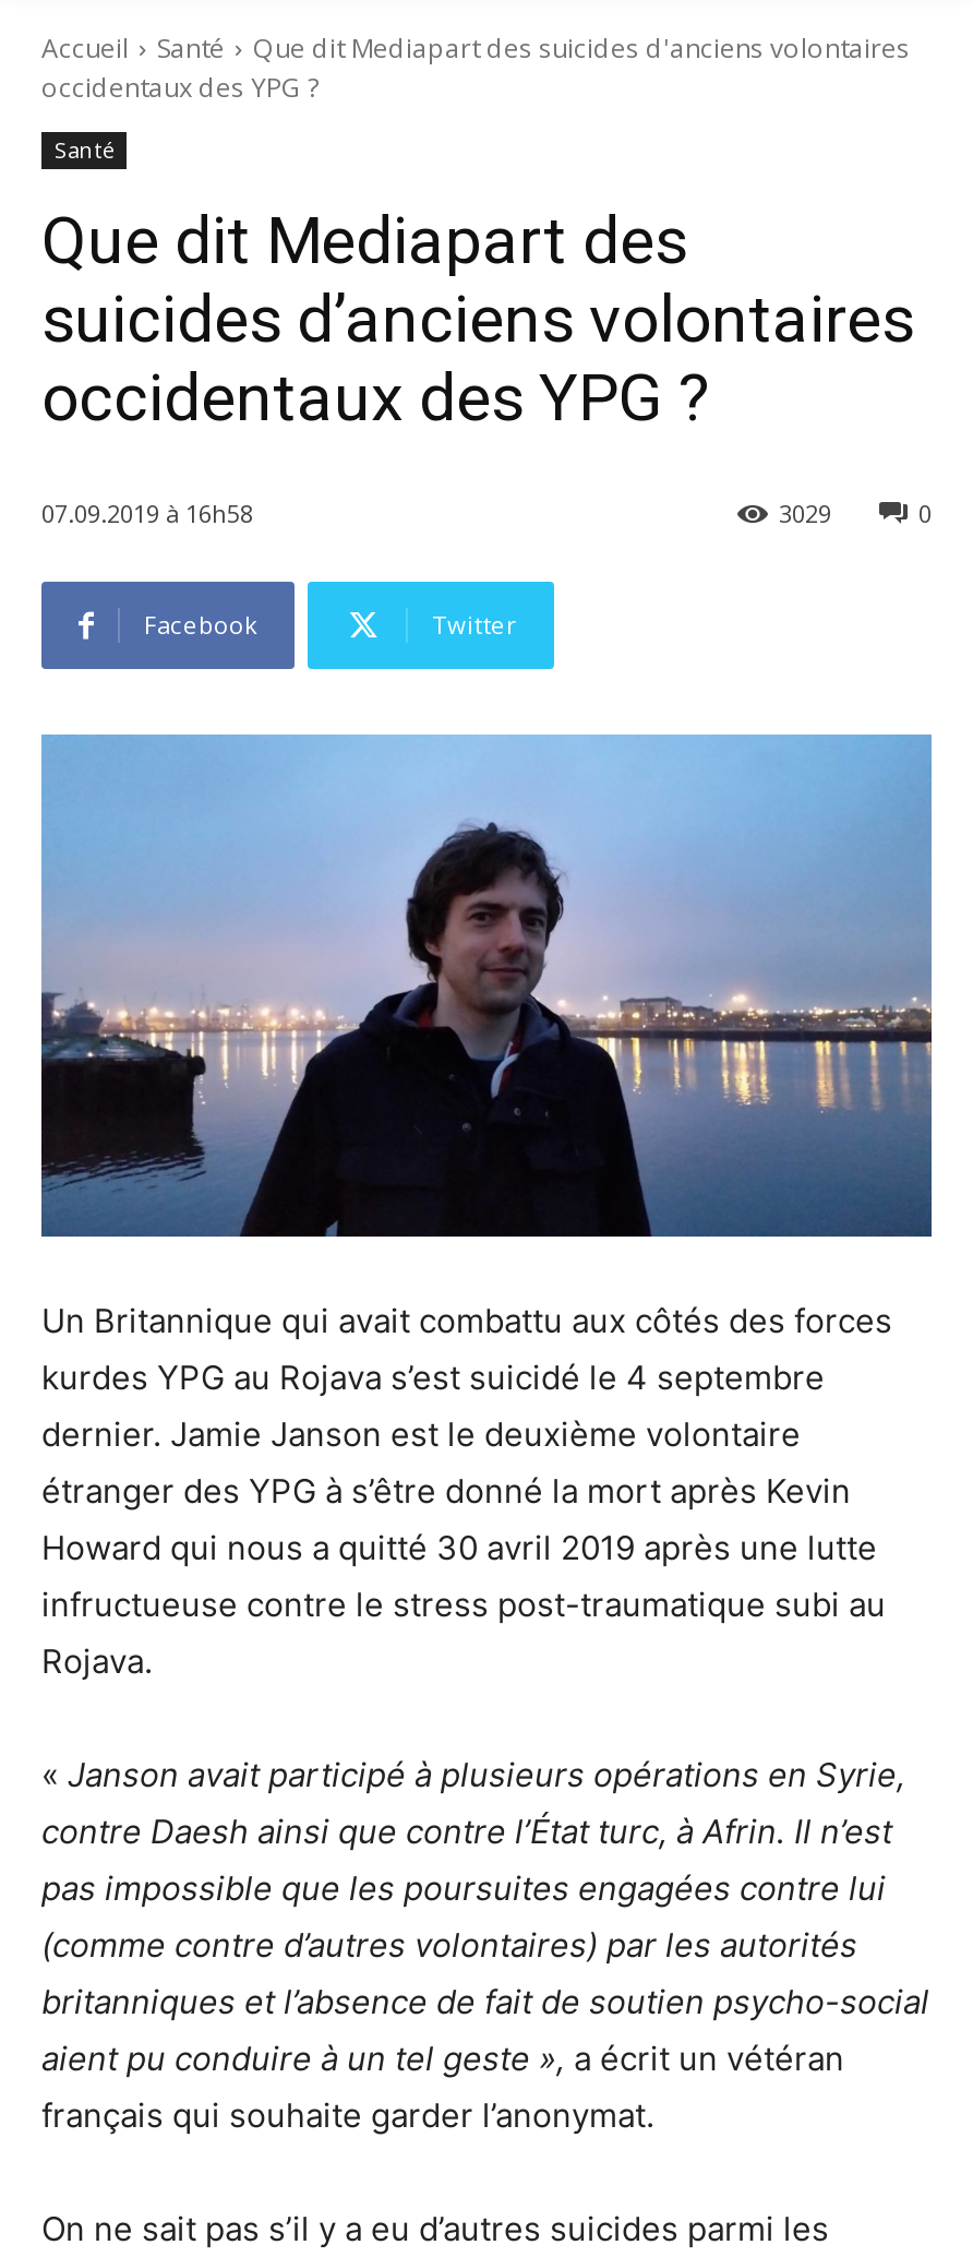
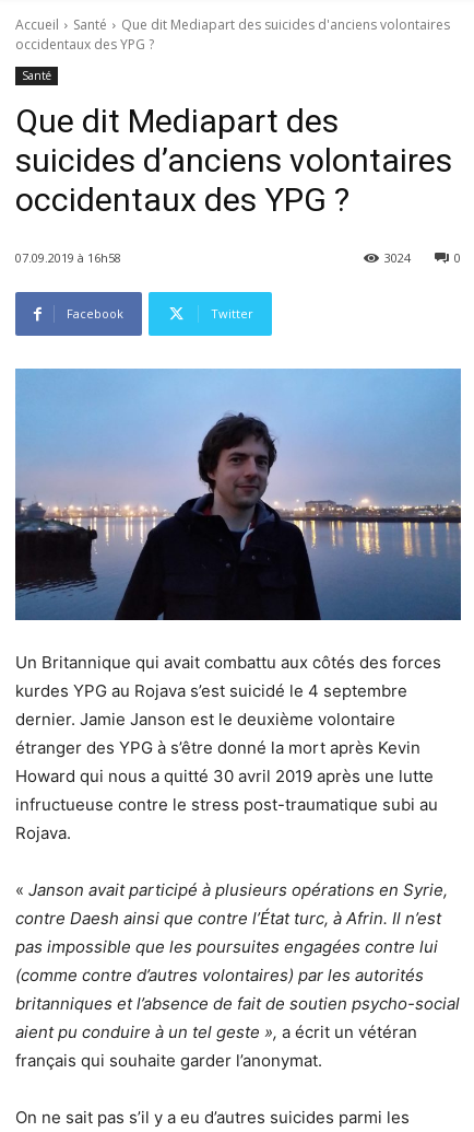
[779,497,831,530] 3029 -> [384,249,411,266] 3024

